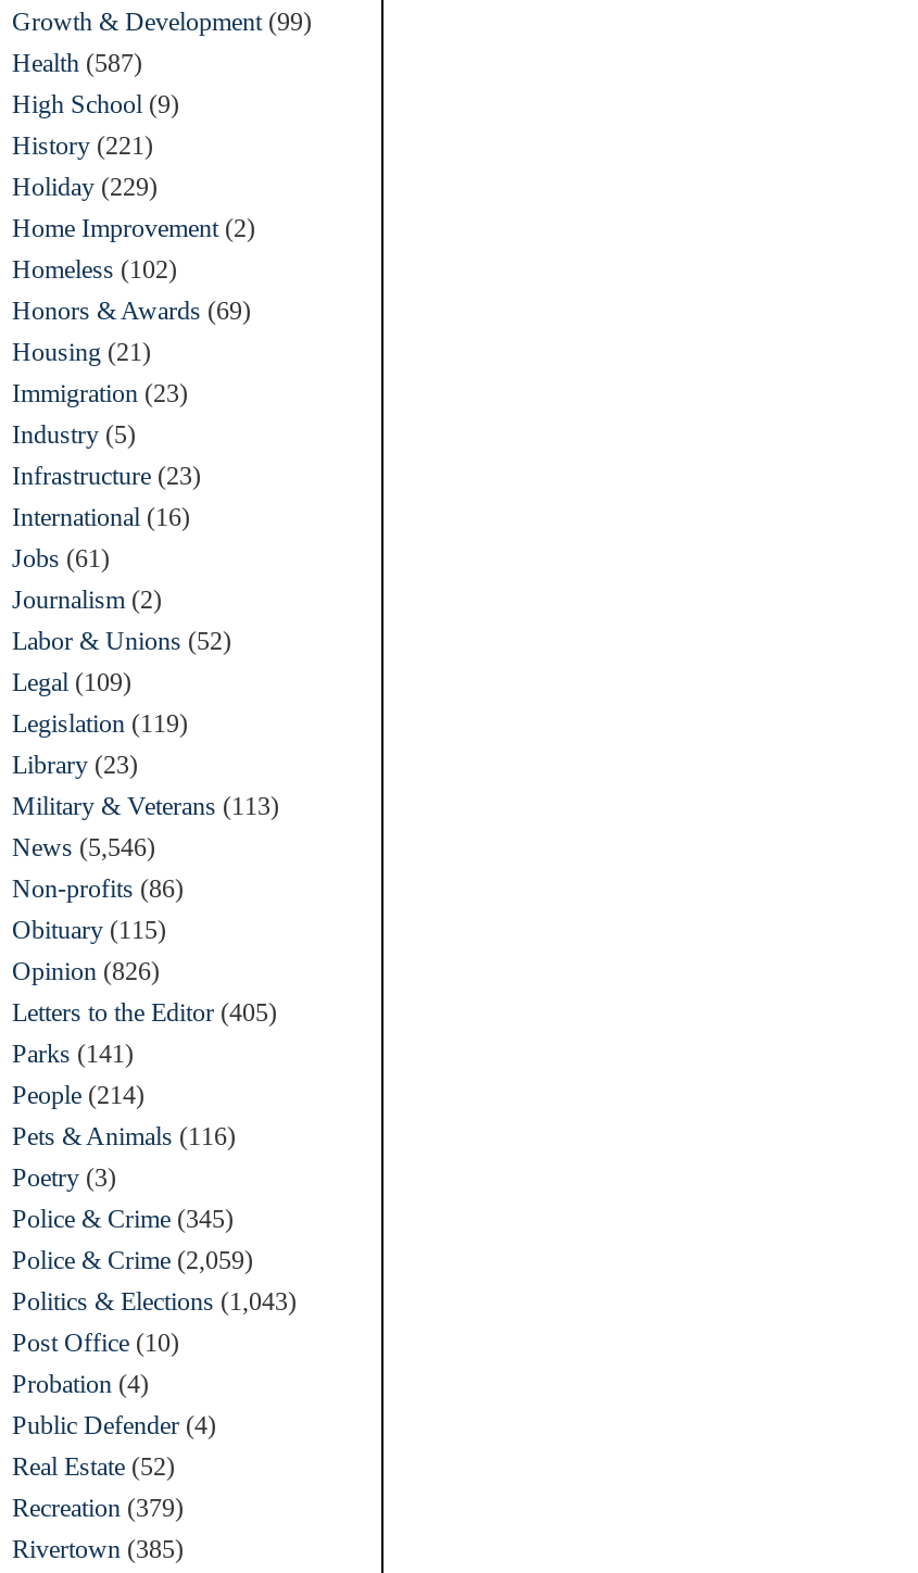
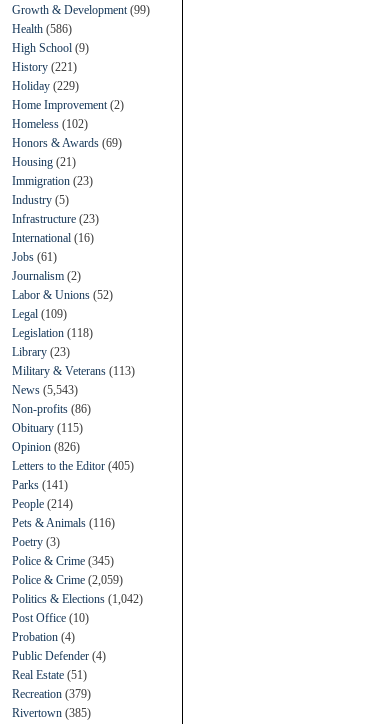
[12,48,142,78] Health (587) -> [12,22,72,36] Health (586)
[12,708,188,739] Legislation (119) -> [12,326,93,340] Legislation (118)
[12,832,155,863] News (5,546) -> [12,383,78,397] News (5,543)
[12,1286,297,1317] Politics & Elections (1,043) -> [12,592,143,606] Politics & Elections (1,042)
[12,1451,175,1482] Real Estate (52) -> [12,668,87,682] Real Estate (51)

